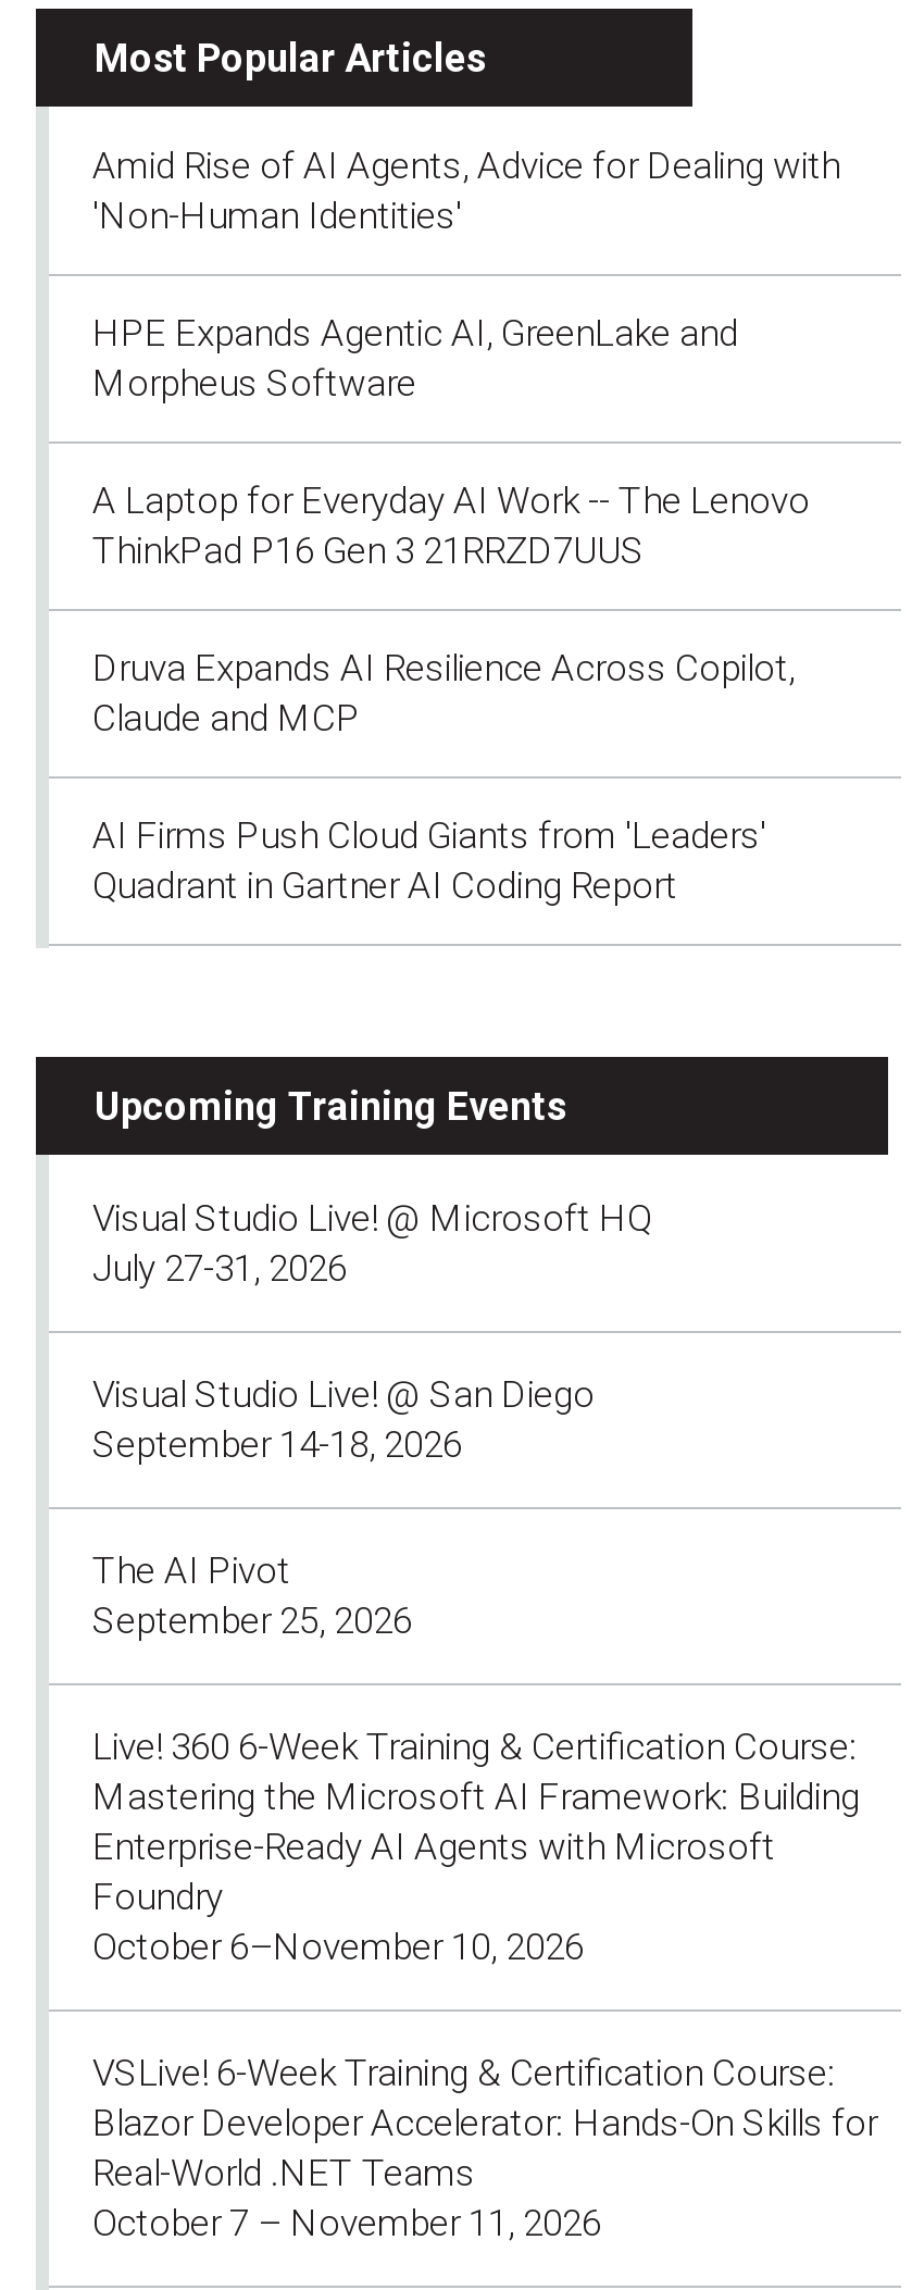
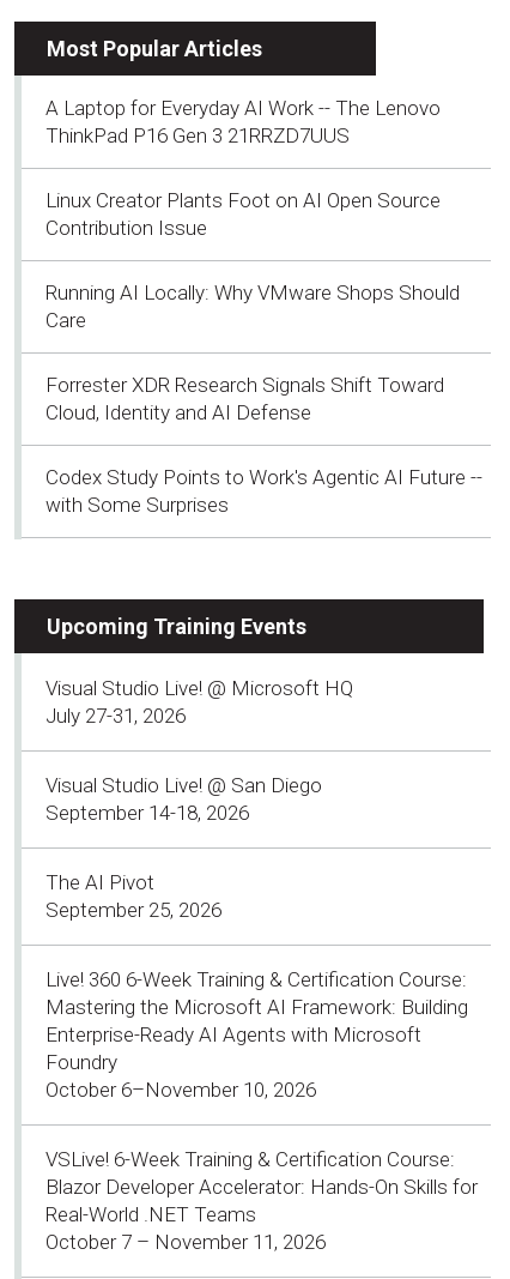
[92,142,840,403] Amid Rise of AI Agents, Advice for Dealing with | 'Non-Human Identities' | HPE Expands Agentic AI, GreenLake and | Morpheus Software -> none
moved [92,477,810,571] -> [45,95,441,147]: A Laptop for Everyday AI Work -- The Lenovo | ThinkPad P16 Gen 3 21RRZD7UUS
[92,645,795,906] Druva Expands AI Resilience Across Copilot, | Claude and MCP | AI Firms Push Cloud Giants from 'Leaders' | Quadrant in Gartner AI Coding Report -> [45,188,482,516] Linux Creator Plants Foot on AI Open Source | Contribution Issue | Running AI Locally: Why VMware Shops Should | Care | Forrester XDR Research Signals Shift Toward | Cloud, Identity and AI Defense | Codex Study Points to Work's Agentic AI Future -- | with Some Surprises

